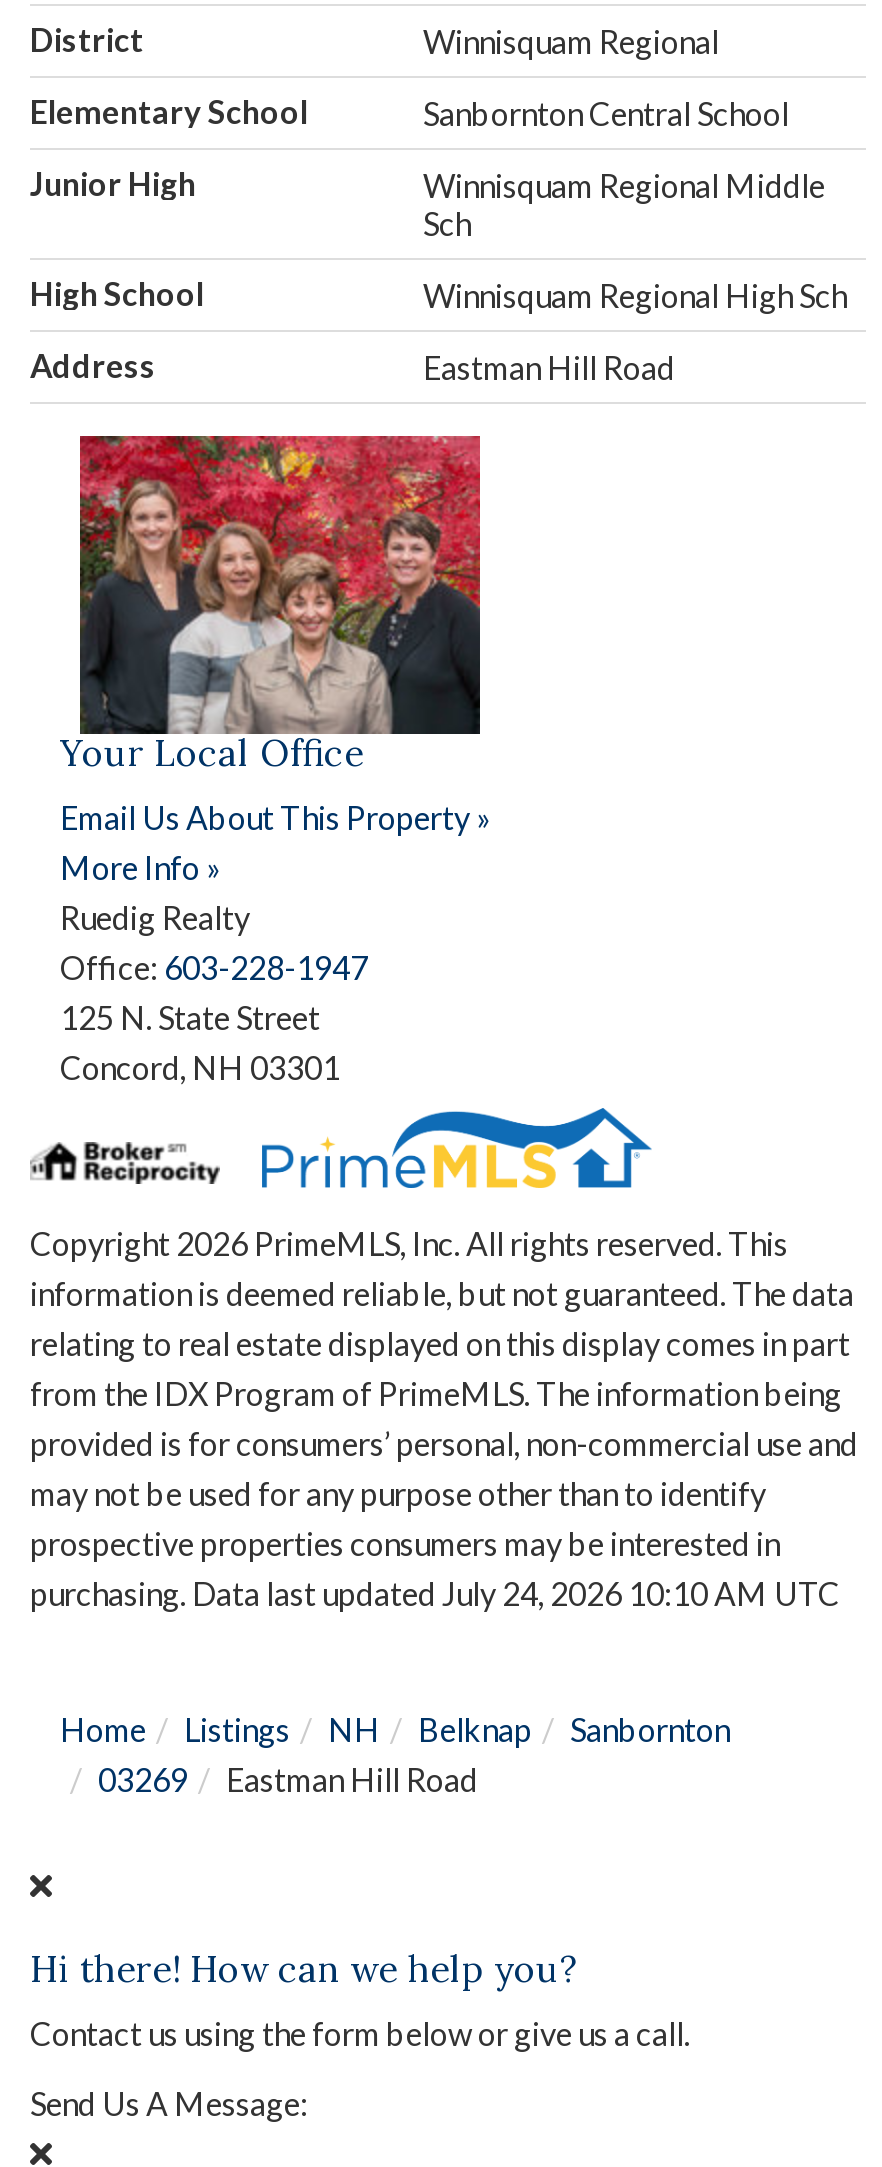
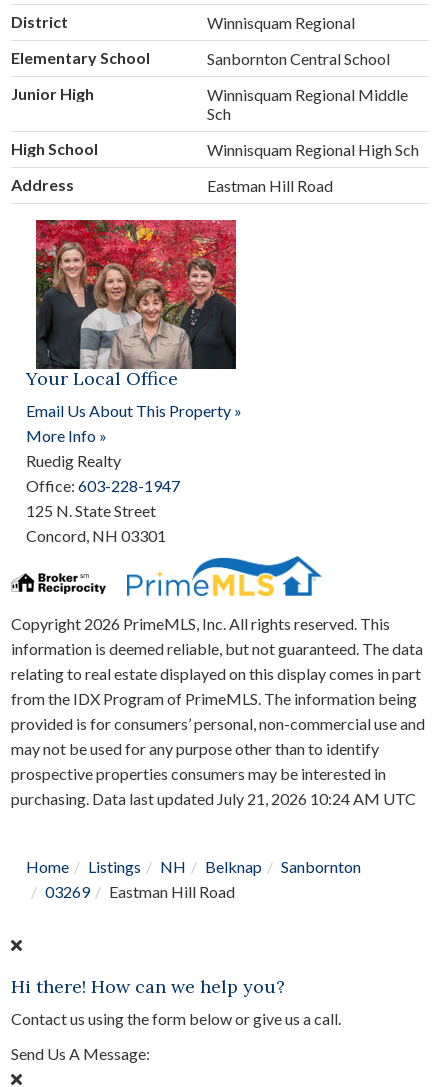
[30,1574,840,1612] purchasing. Data last updated July 24, 2026 10:10 AM UTC -> [11,789,416,808] purchasing. Data last updated July 21, 2026 10:24 AM UTC

